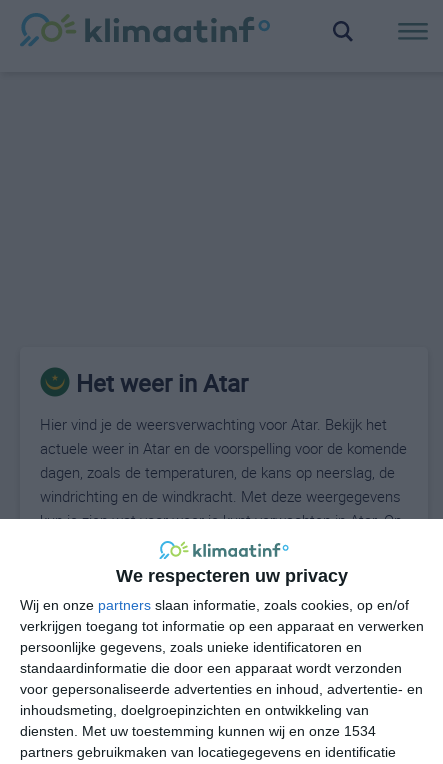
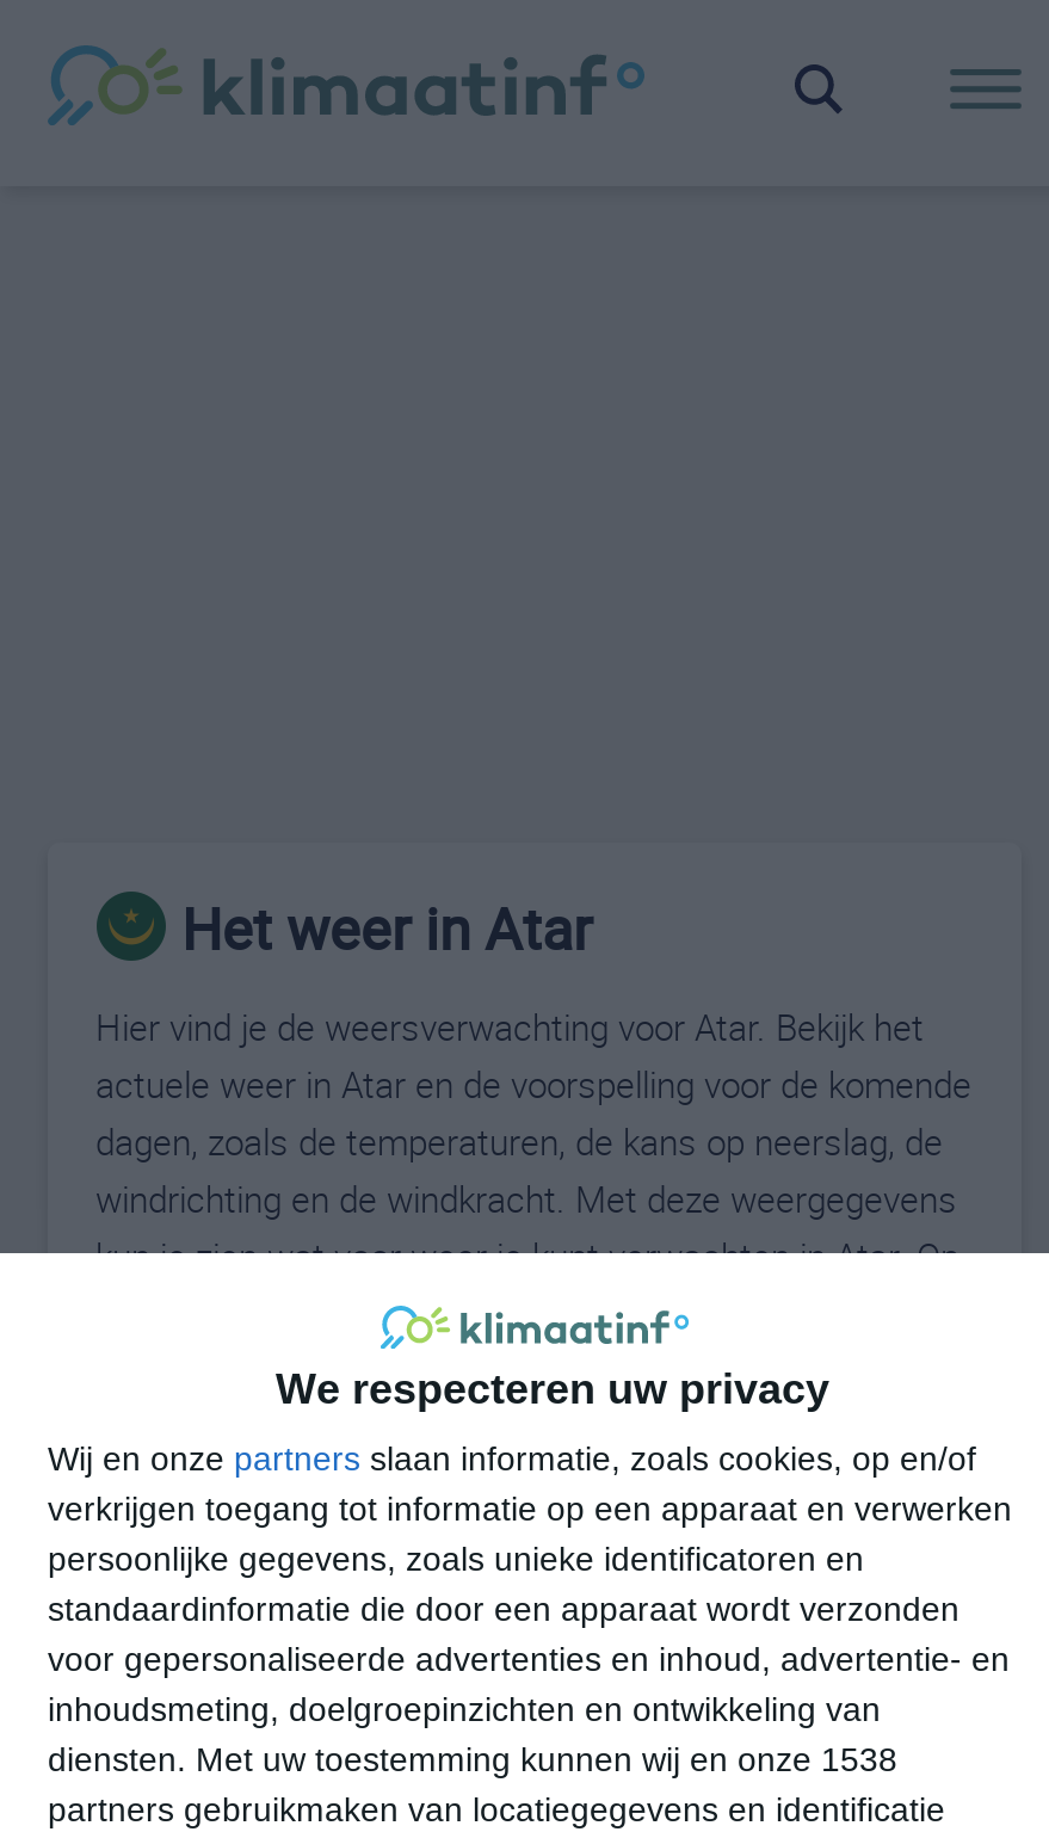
[20,723,376,739] diensten. Met uw toestemming kunnen wij en onze 1534 -> [48,1741,897,1779] diensten. Met uw toestemming kunnen wij en onze 1538

